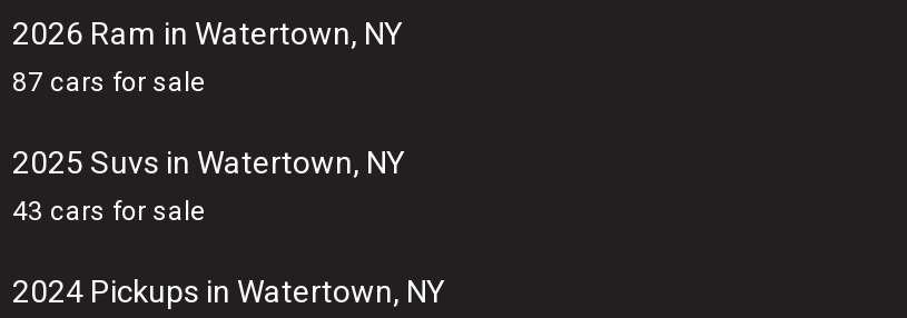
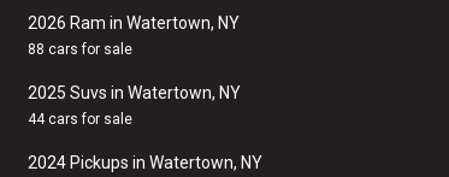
[12,67,206,98] 87 cars for sale -> [28,41,132,58] 88 cars for sale
[12,196,206,227] 43 cars for sale -> [28,111,132,128] 44 cars for sale

